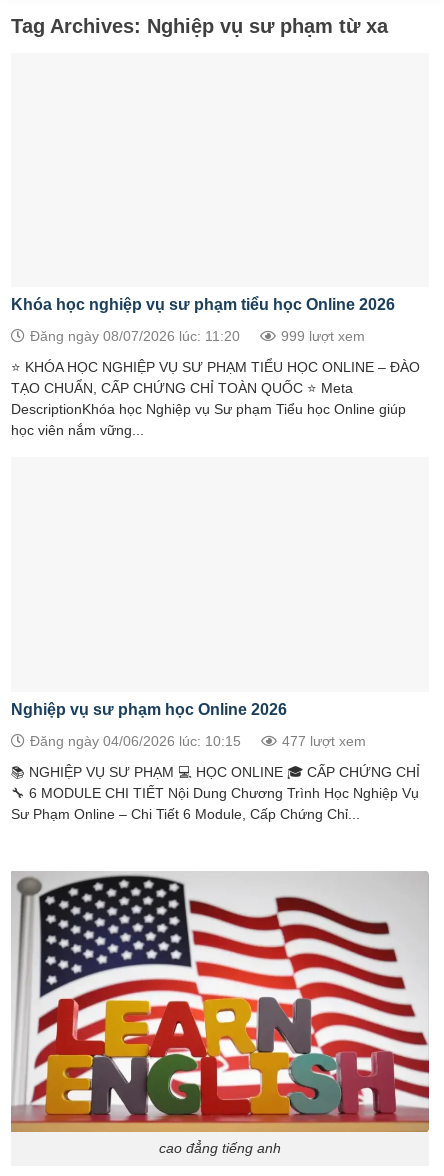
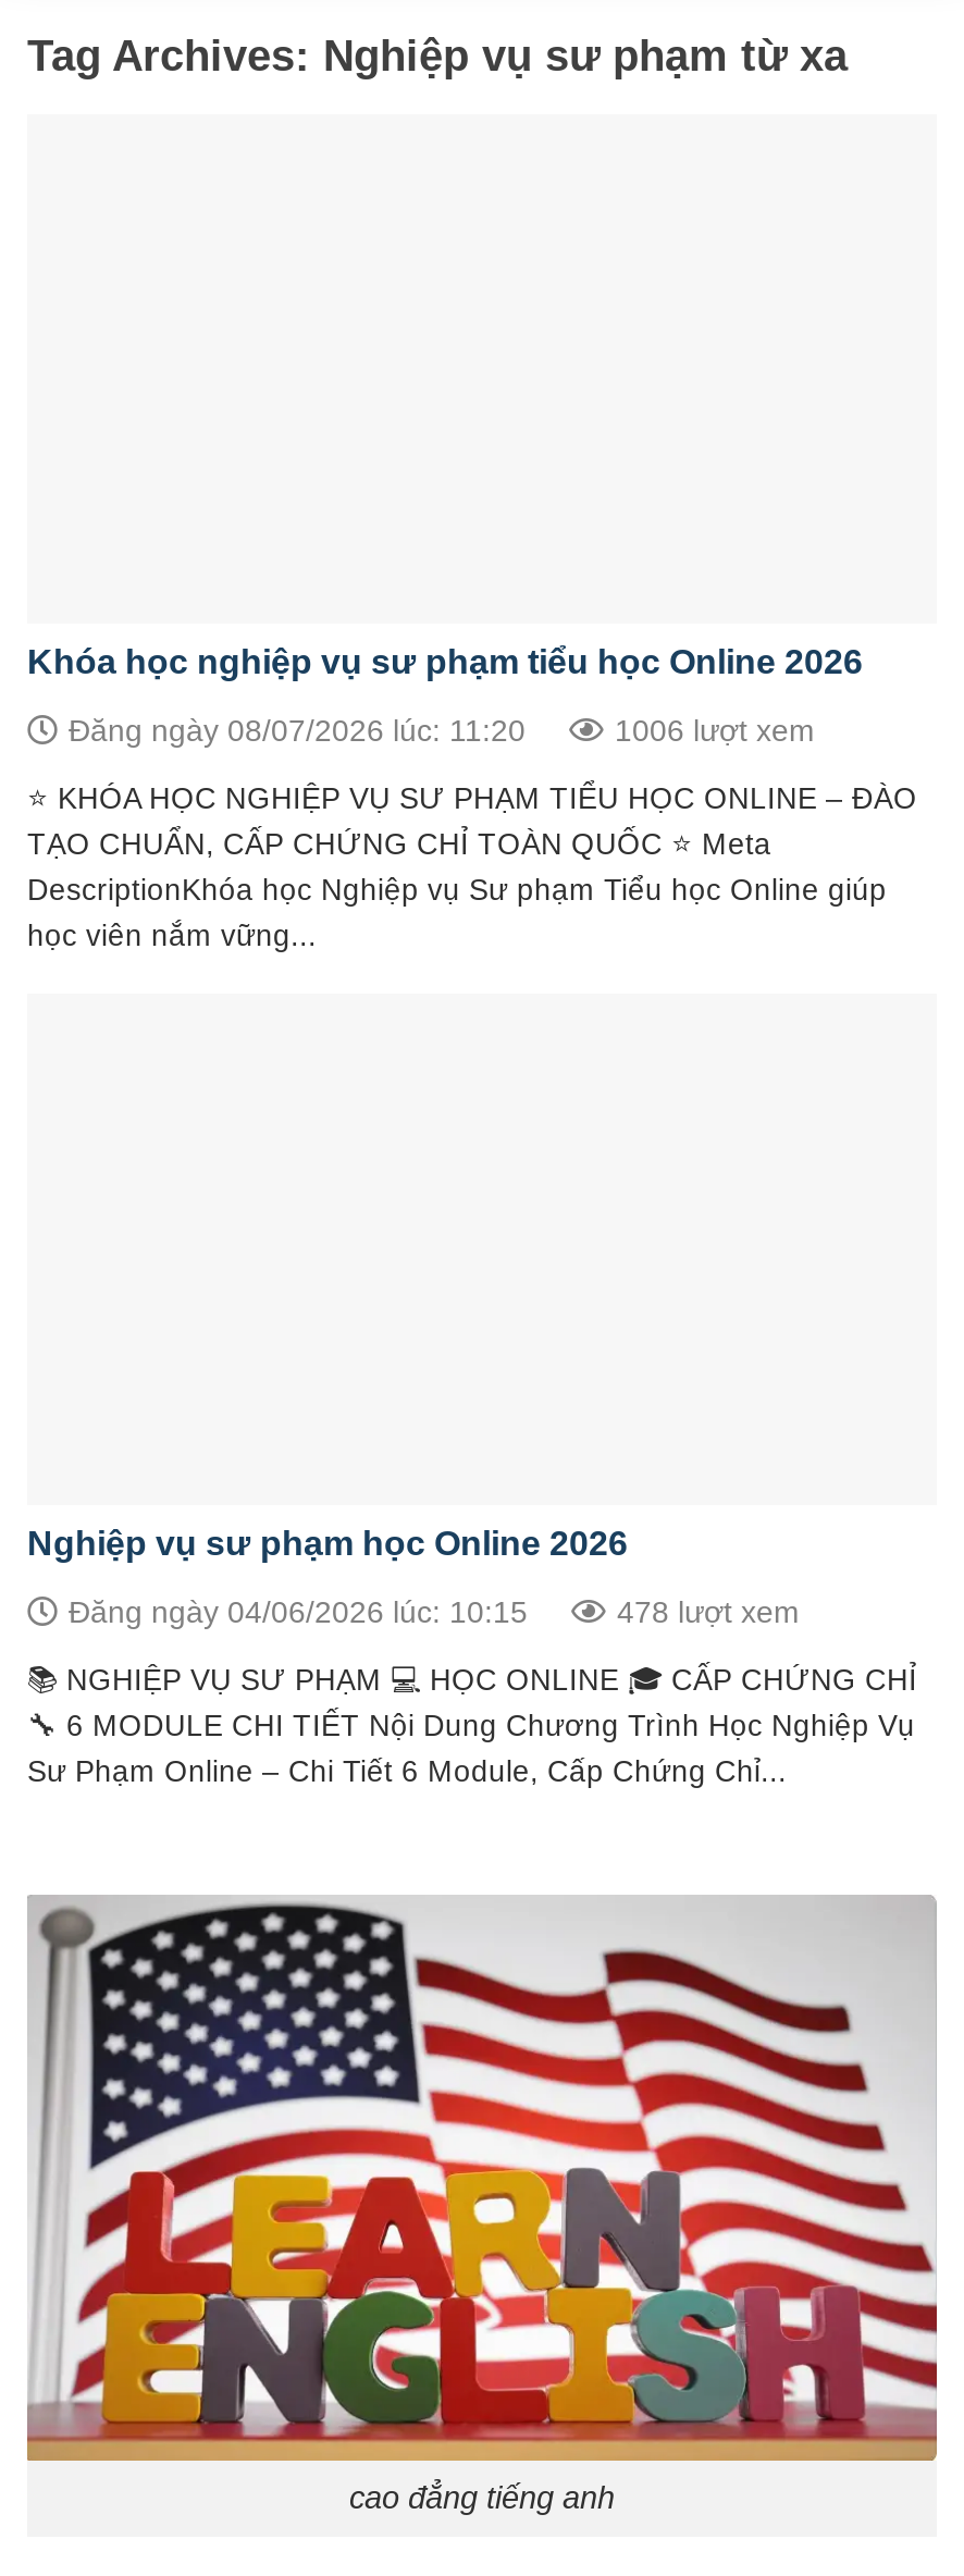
[281,328,365,344] 999 lượt xem -> [615,713,815,748] 1006 lượt xem
[282,732,366,748] 477 lượt xem -> [617,1593,800,1628] 478 lượt xem

